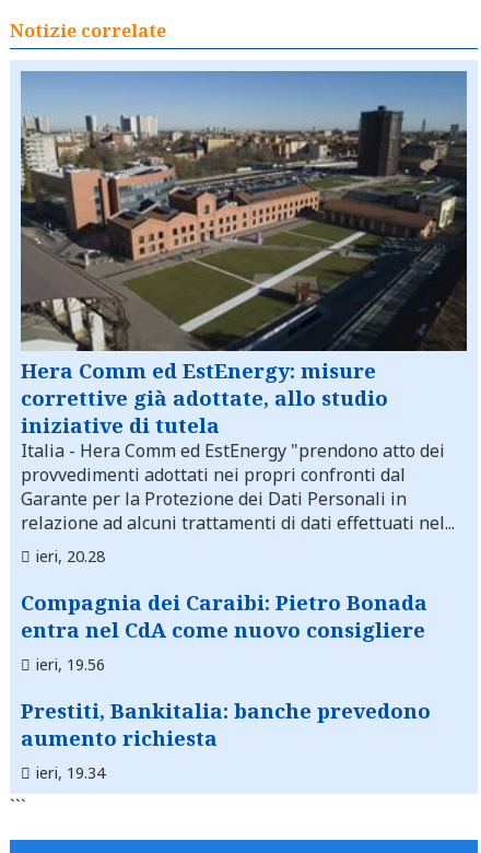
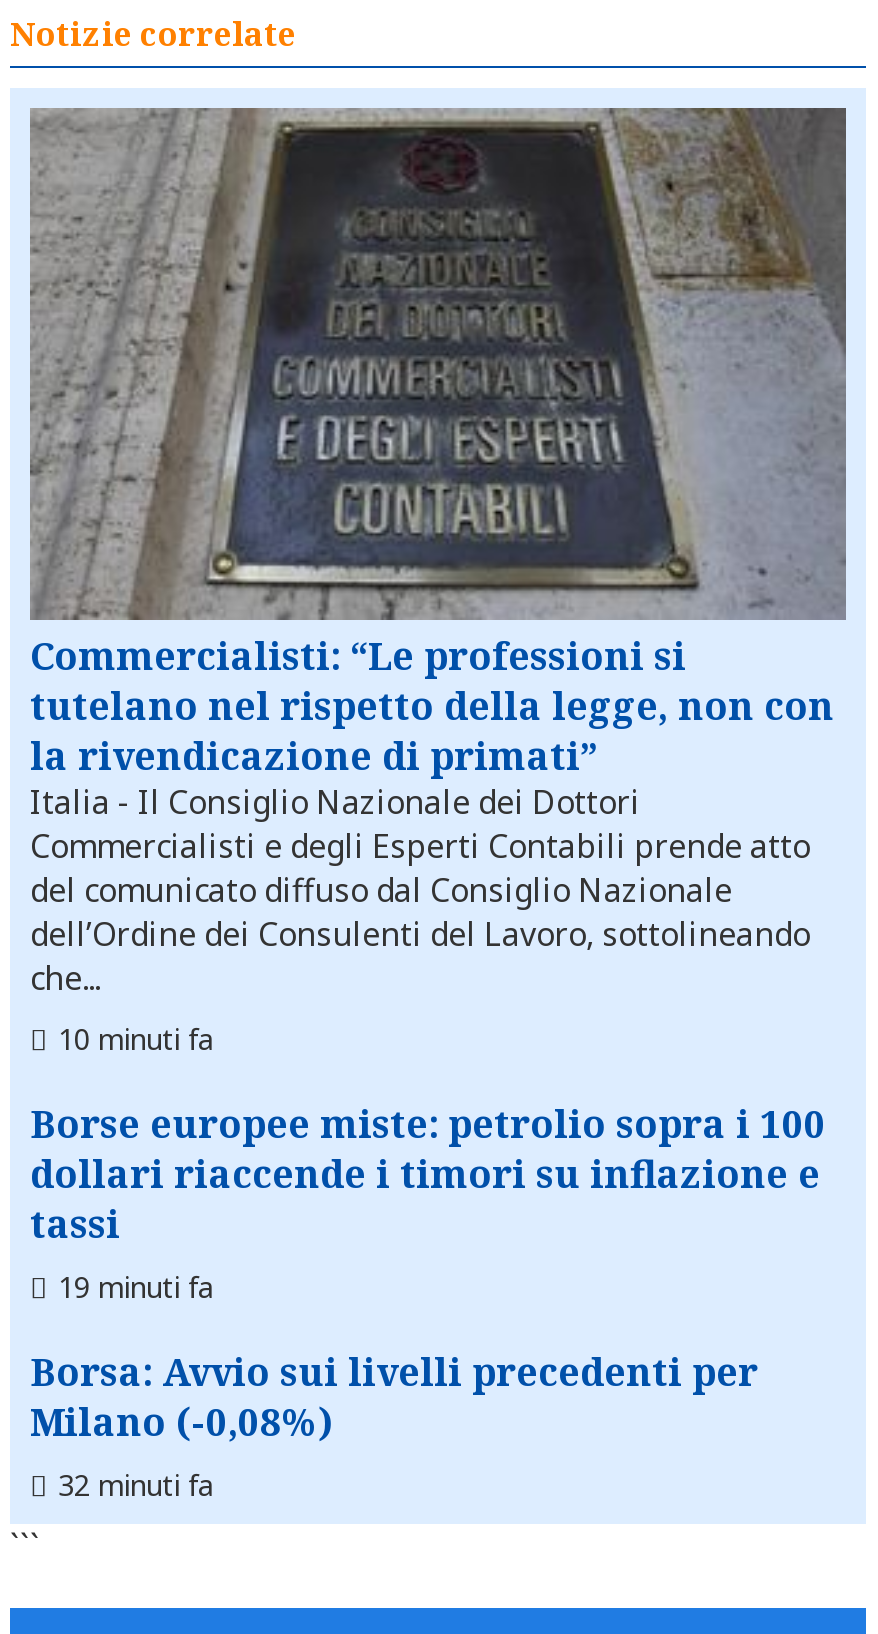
[21,70,467,534] [image] | Hera Comm ed EstEnergy: misure | correttive già adottate, allo studio | iniziative di tutela | Italia - Hera Comm ed EstEnergy "prendono atto dei | provvedimenti adottati nei propri confronti dal | Garante per la Protezione dei Dati Personali in | relazione ad alcuni trattamenti di dati effettuati nel... -> [30,106,848,999] [image] | Commercialisti: “Le professioni si | tutelano nel rispetto della legge, non con | la rivendicazione di primati” | Italia - Il Consiglio Nazionale dei Dottori | Commercialisti e degli Esperti Contabili prende atto | del comunicato diffuso dal Consiglio Nazionale | dell’Ordine dei Consulenti del Lavoro, sottolineando | che...
[36,545,105,566] ieri, 20.28 -> [58,1019,214,1057] 10 minuti fa
[21,588,427,674] Compagnia dei Caraibi: Pietro Bonada | entra nel CdA come nuovo consigliere | ieri, 19.56 -> [30,1097,826,1305] Borse europee miste: petrolio sopra i 100 | dollari riaccende i timori su inflazione e | tassi | 19 minuti fa
[21,696,431,783] Prestiti, Bankitalia: banche prevedono | aumento richiesta | ieri, 19.34 -> [30,1345,758,1503] Borsa: Avvio sui livelli precedenti per | Milano (-0,08%) | 32 minuti fa

